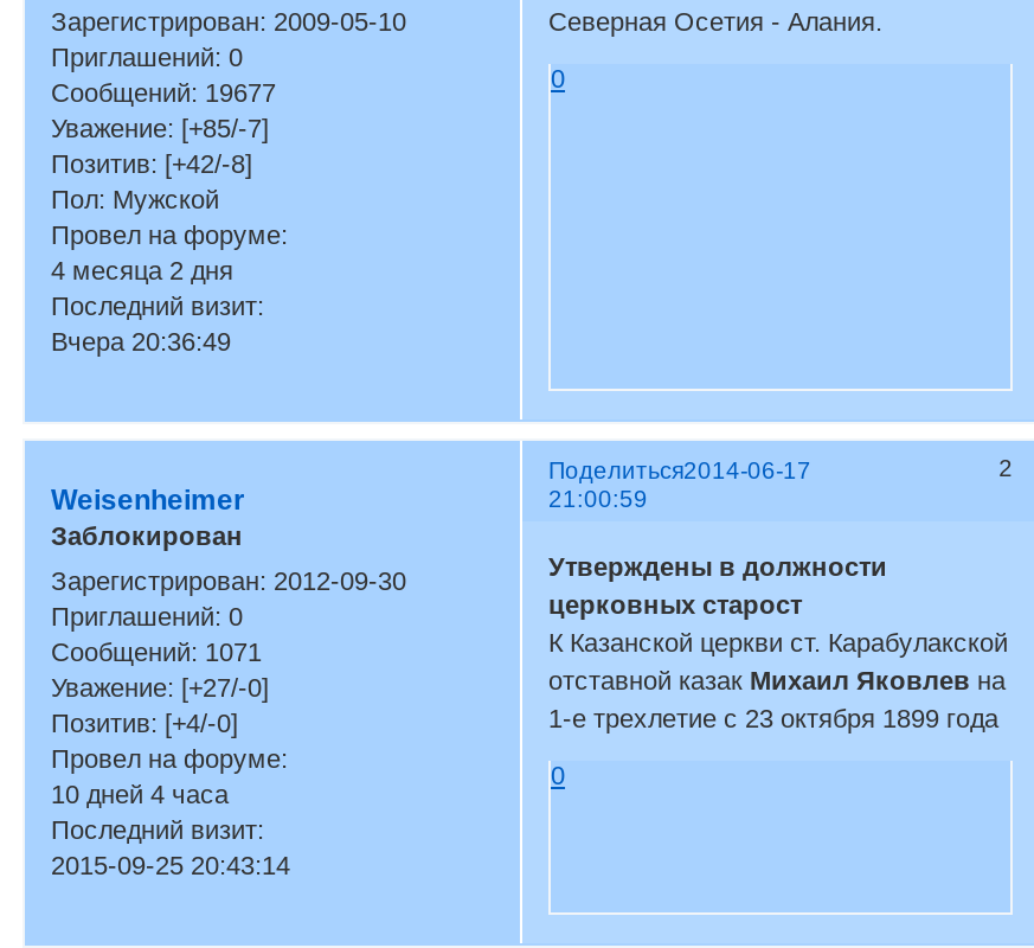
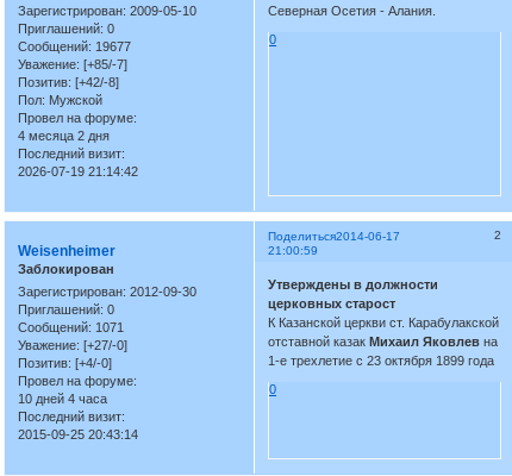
[51,327,231,355] Вчера 20:36:49 -> [18,164,138,178] 2026-07-19 21:14:42

